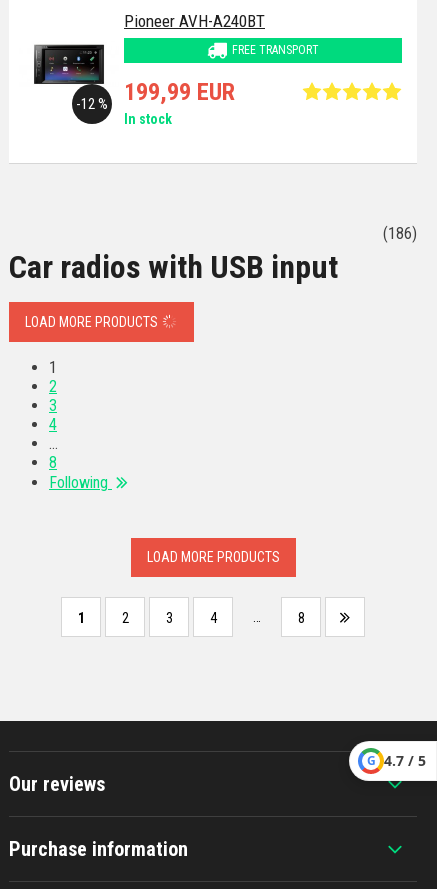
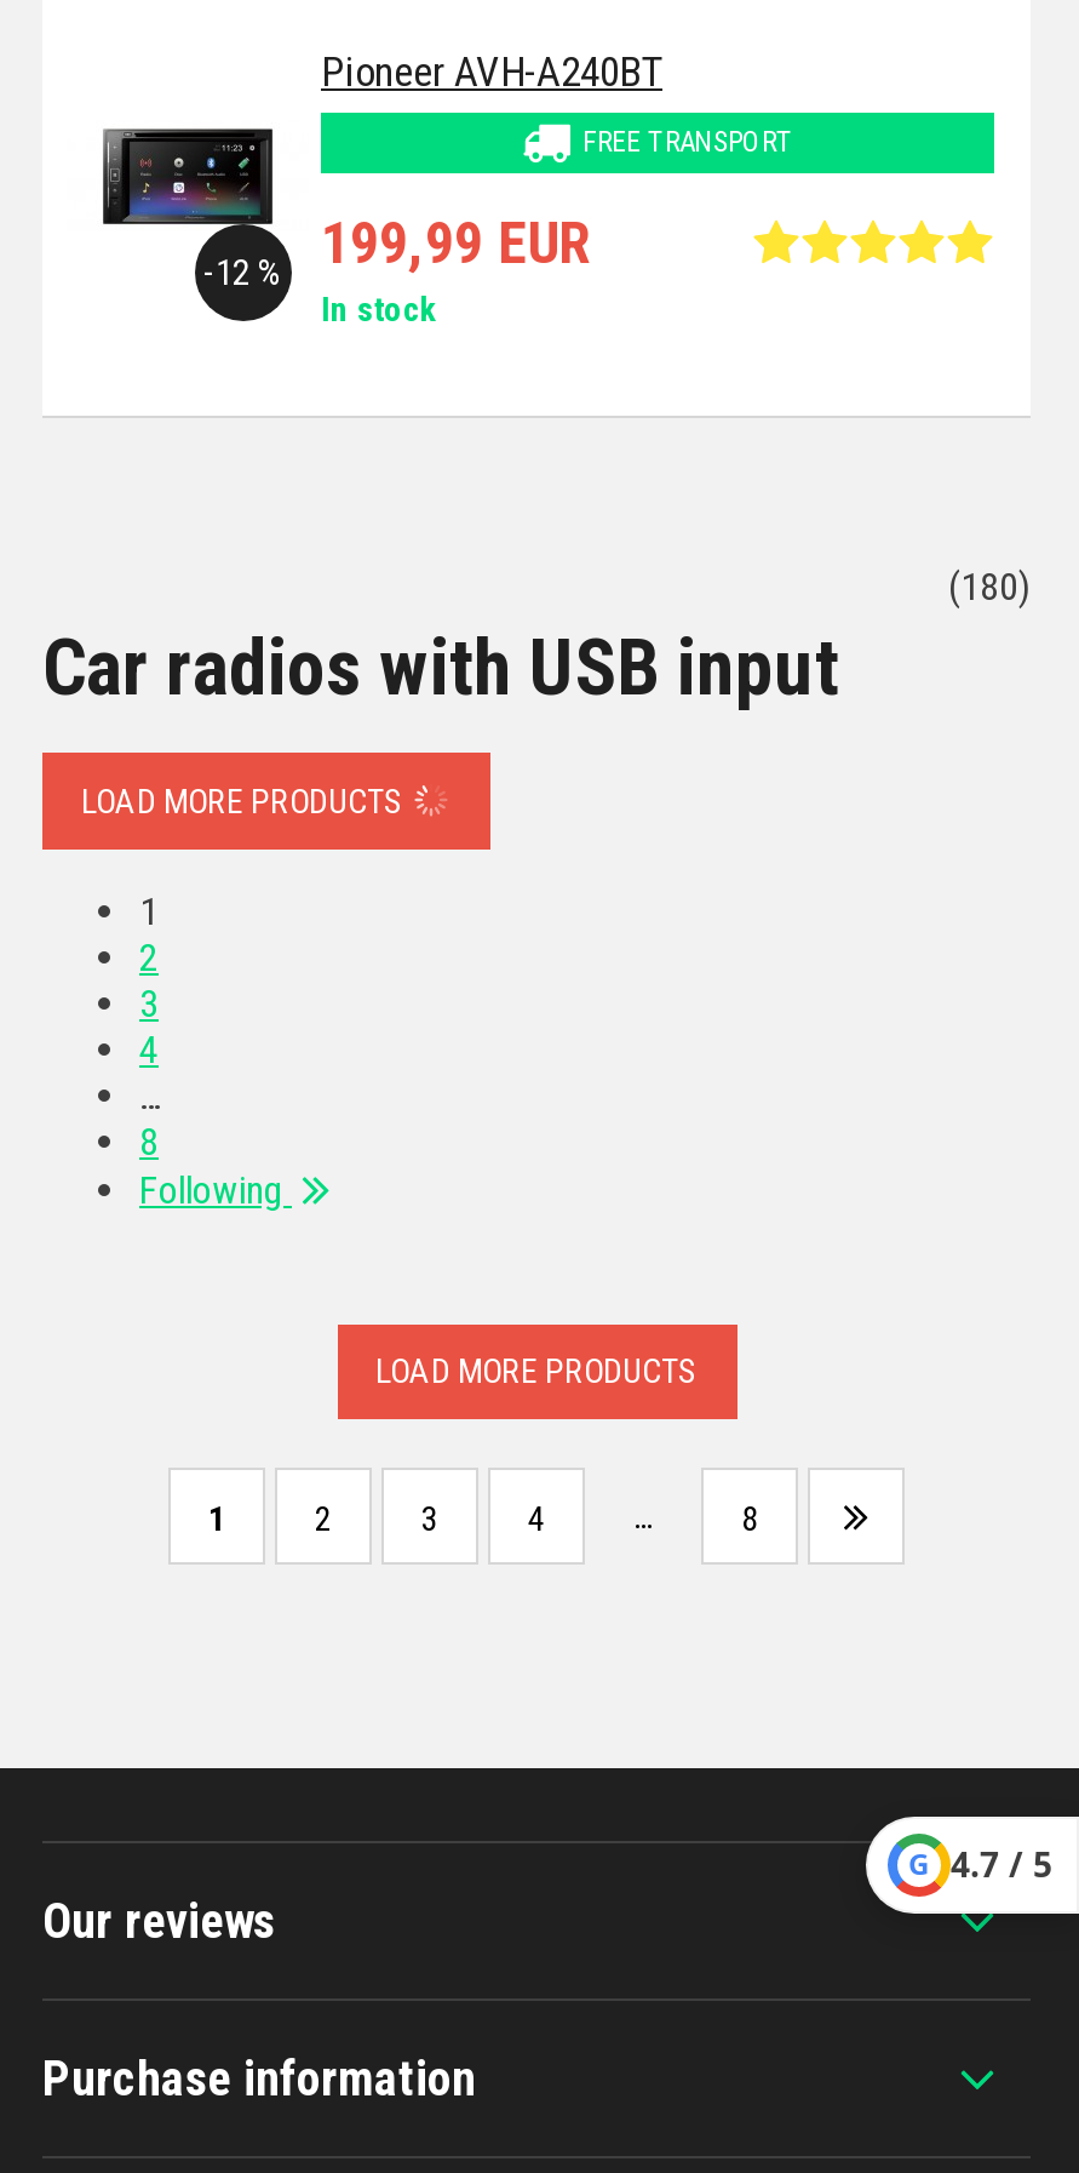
[383,224,417,243] (186) -> [948,563,1031,609] (180)

